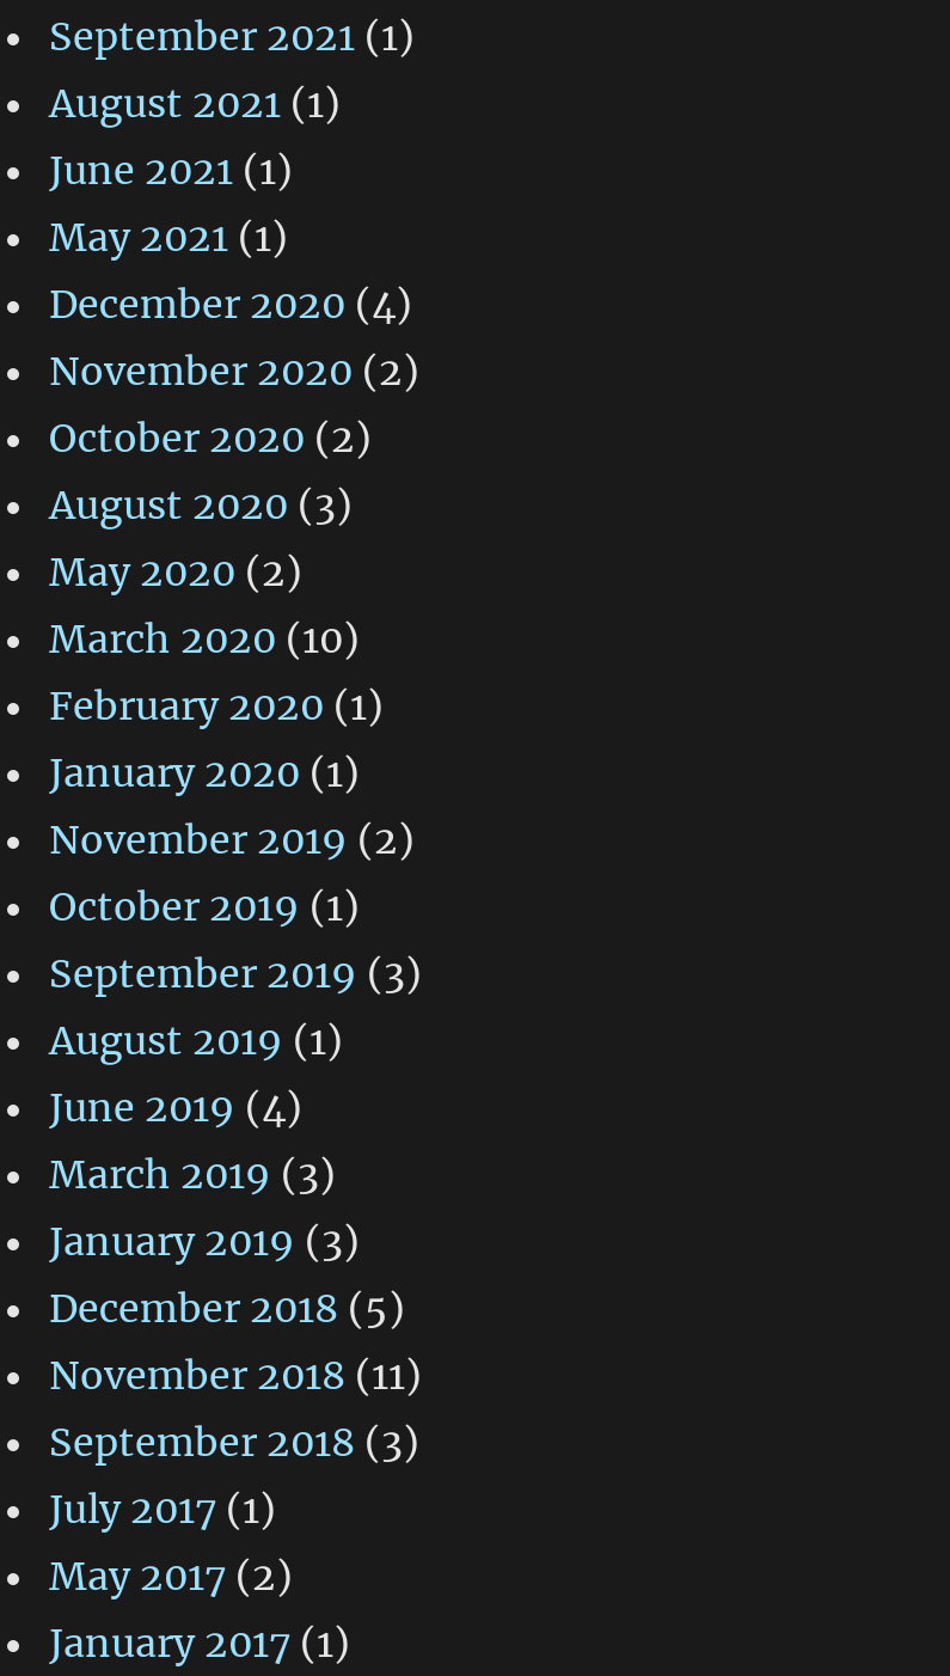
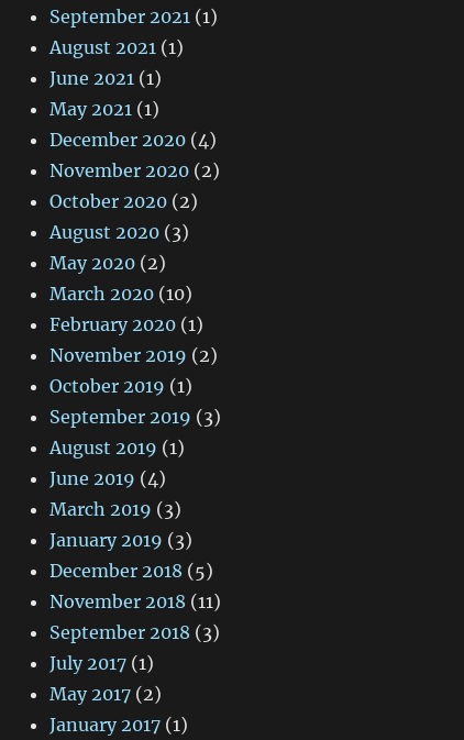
[49,748,360,795] January 2020 (1) -> none

